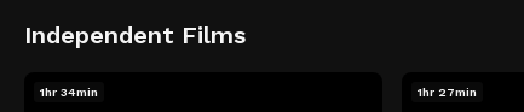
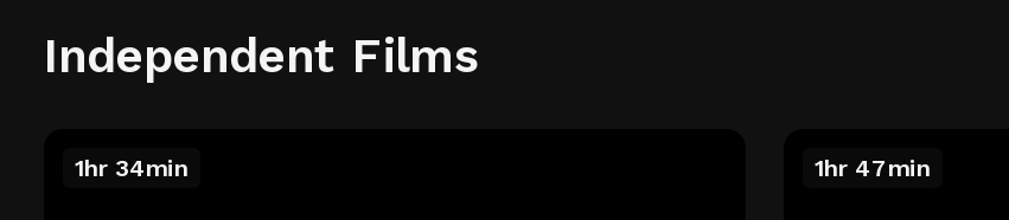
[418,85,477,98] 1hr 27min -> [815,154,931,180] 1hr 47min

